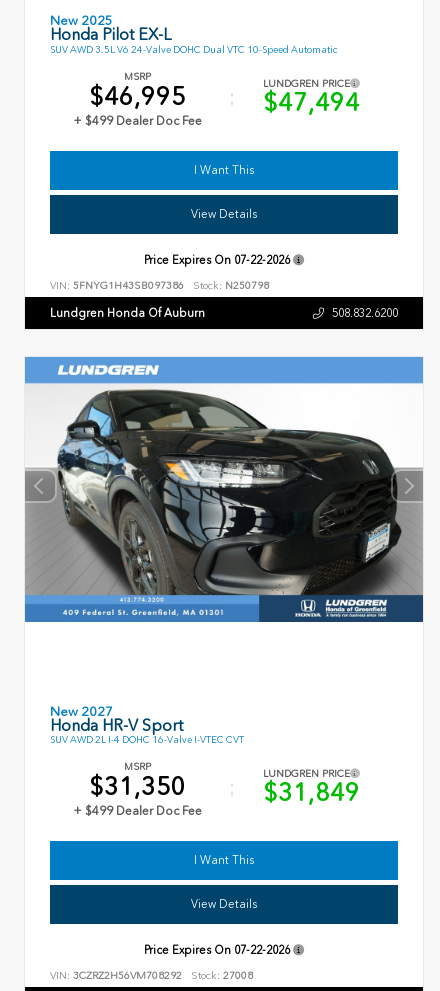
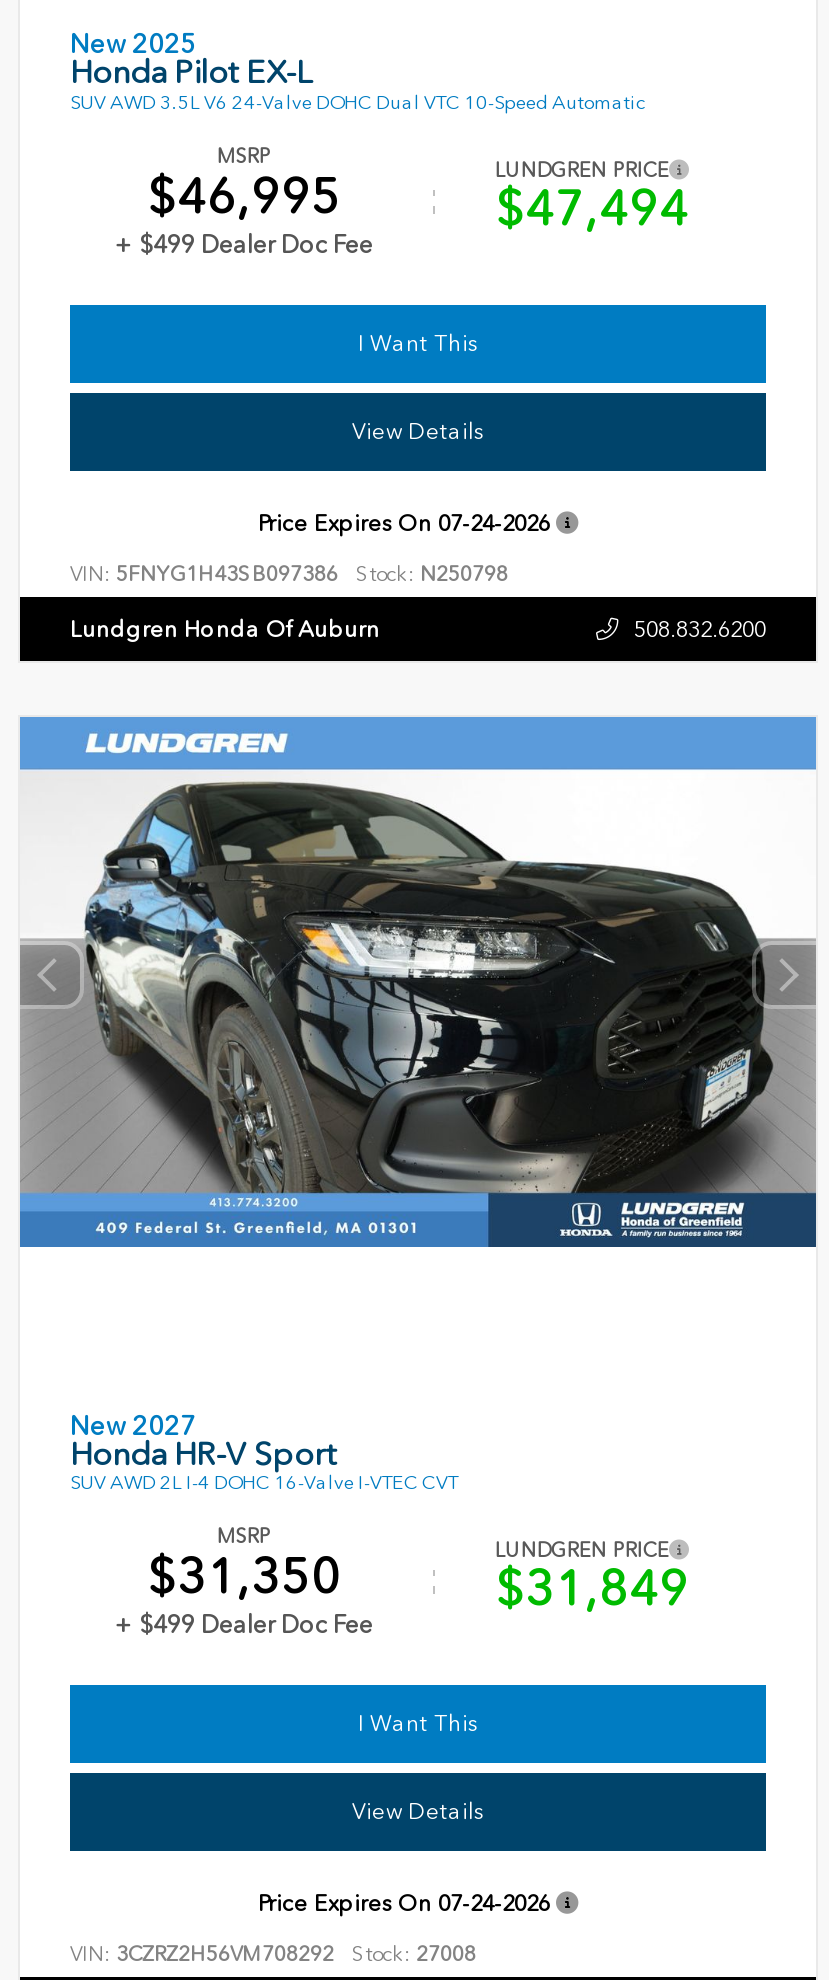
[144,254,290,268] Price Expires On 07-22-2026 -> [258,511,550,539] Price Expires On 07-24-2026
[144,943,290,957] Price Expires On 07-22-2026 -> [258,1889,550,1917] Price Expires On 07-24-2026

